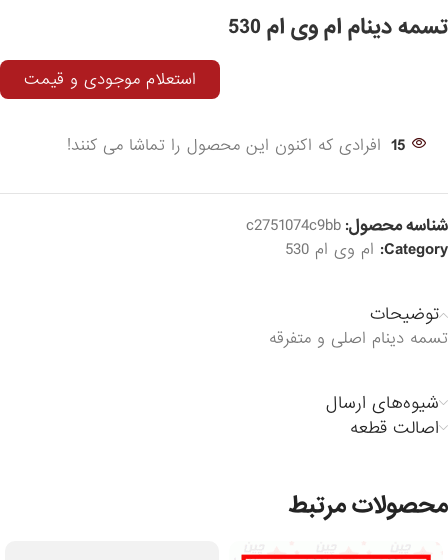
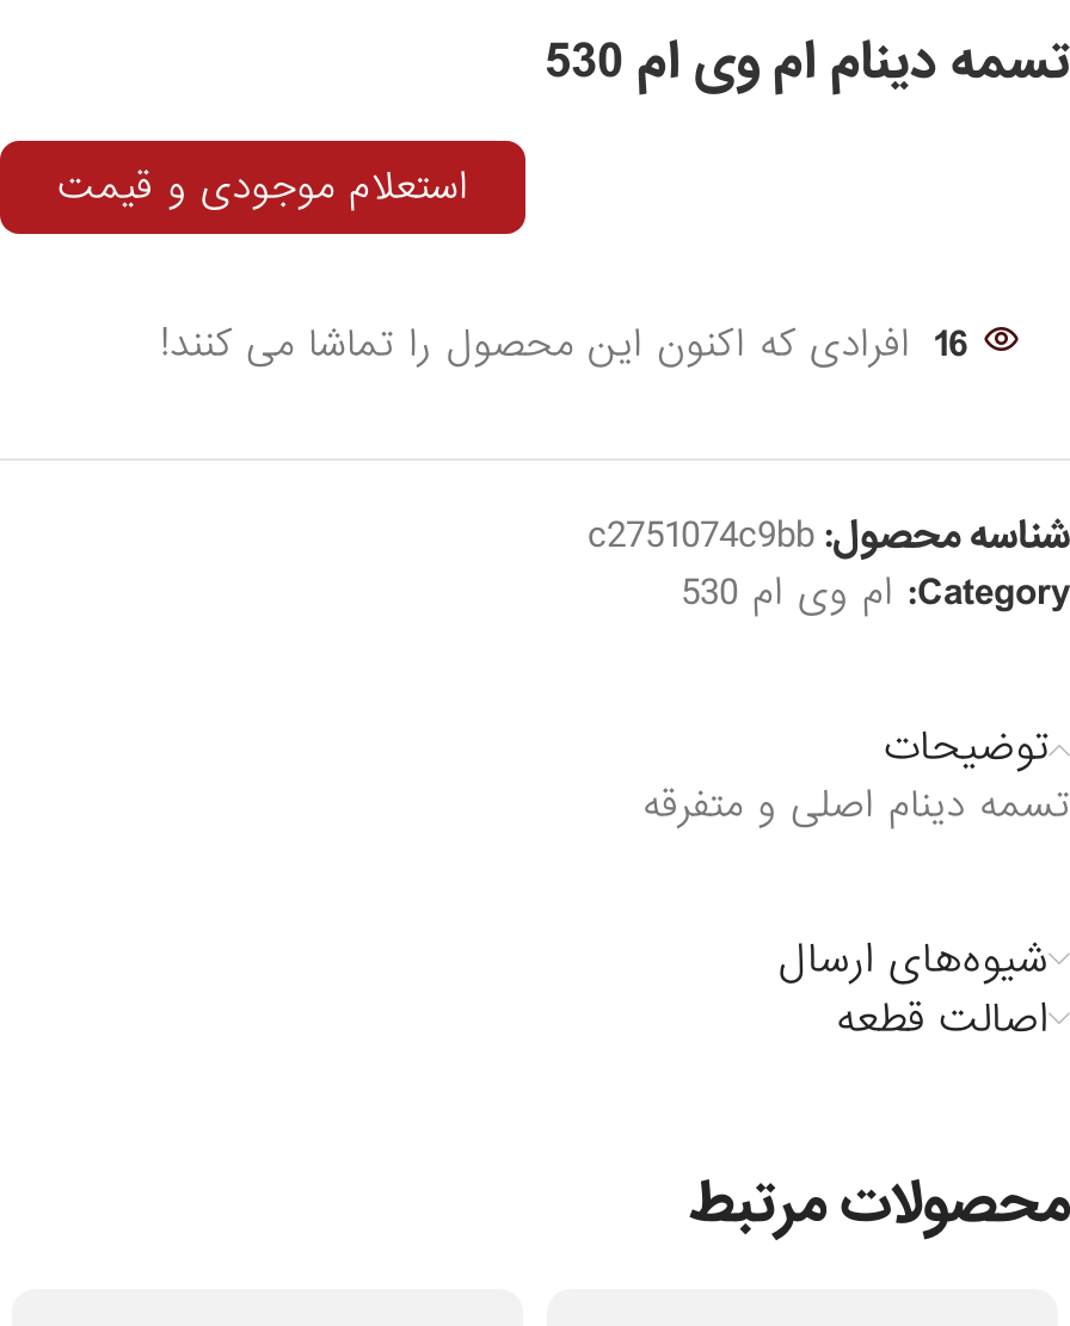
[67,133,405,158] 15 افرادی که اکنون این محصول را تماشا می کنند! -> [160,314,967,374] 16 افرادی که اکنون این محصول را تماشا می کنند!

